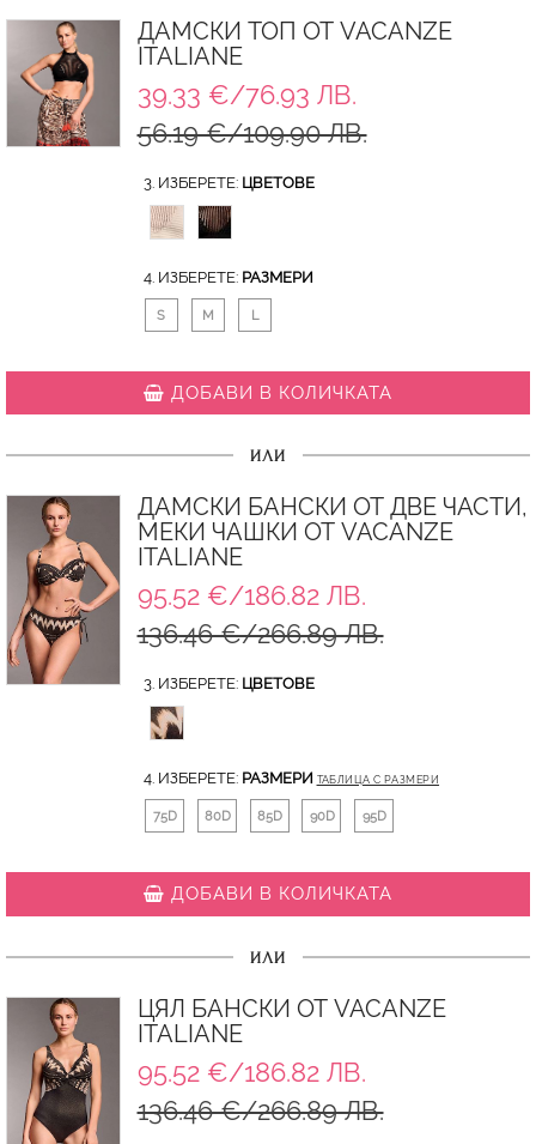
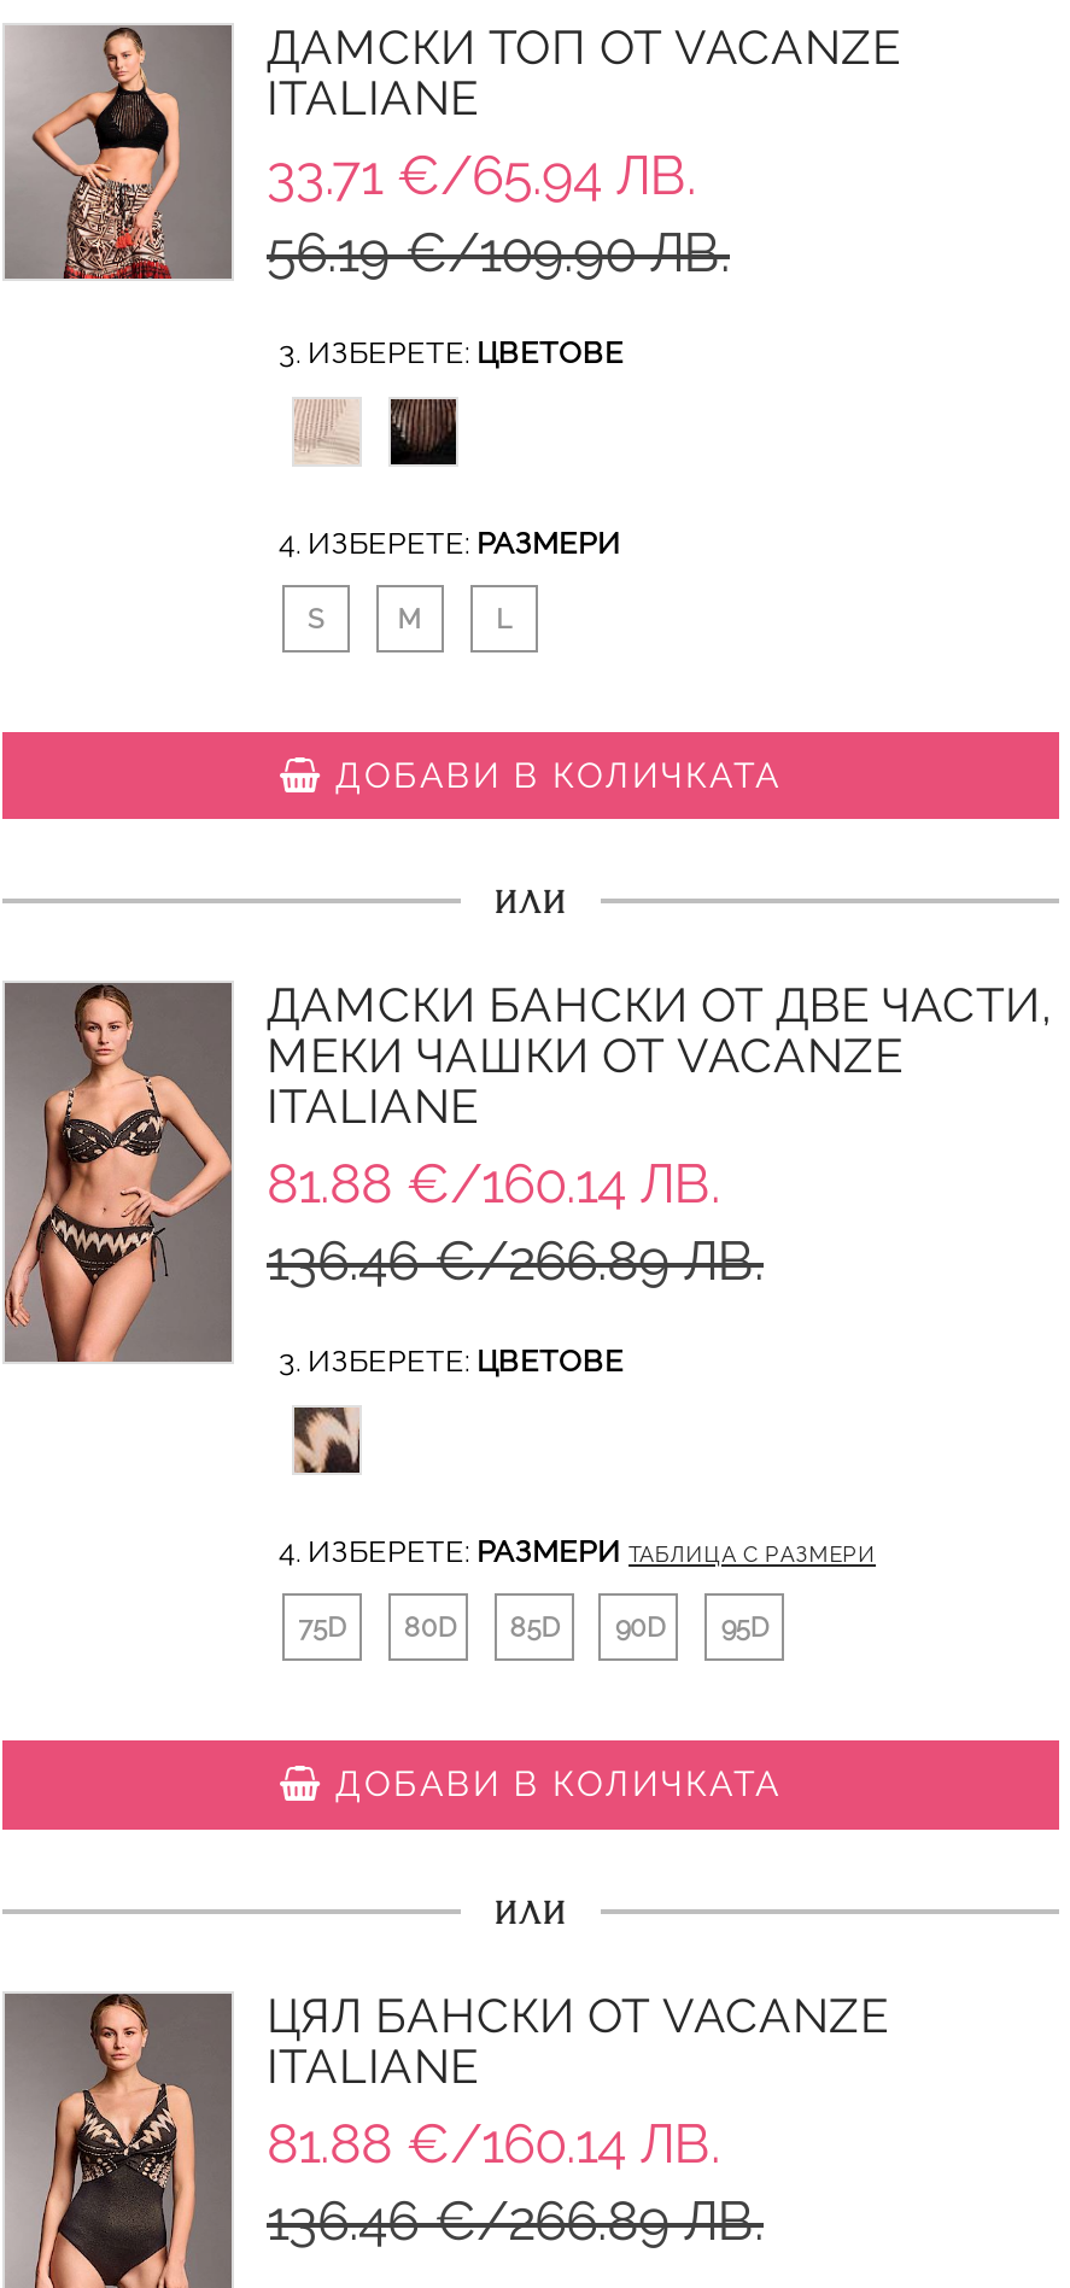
[137,79,356,110] 39.33 €/76.93 ЛВ. -> [267,144,696,206] 33.71 €/65.94 ЛВ.
[137,580,366,611] 95.52 €/186.82 ЛВ. -> [267,1153,720,1215] 81.88 €/160.14 ЛВ.
[137,1056,366,1087] 95.52 €/186.82 ЛВ. -> [267,2111,720,2174] 81.88 €/160.14 ЛВ.

